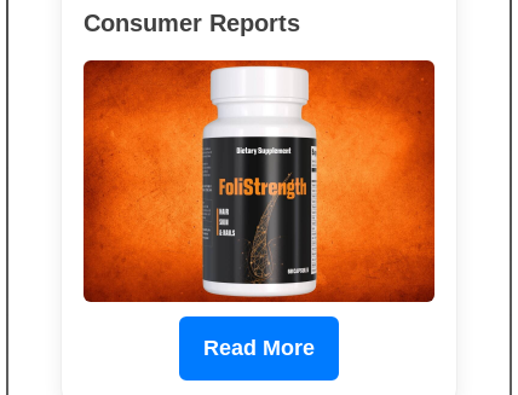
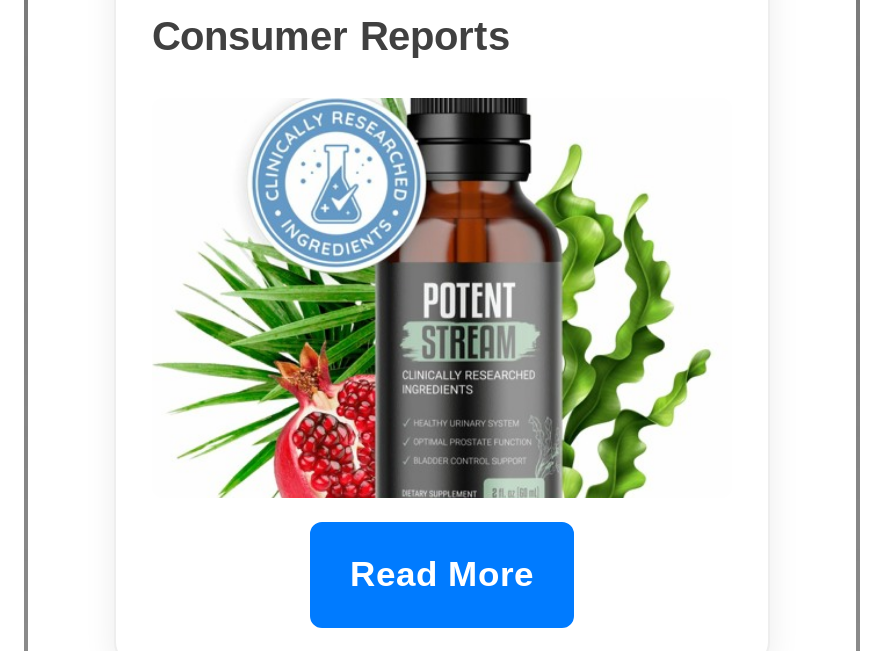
[82,59,436,303] [image] -> [152,95,732,501] [image]

